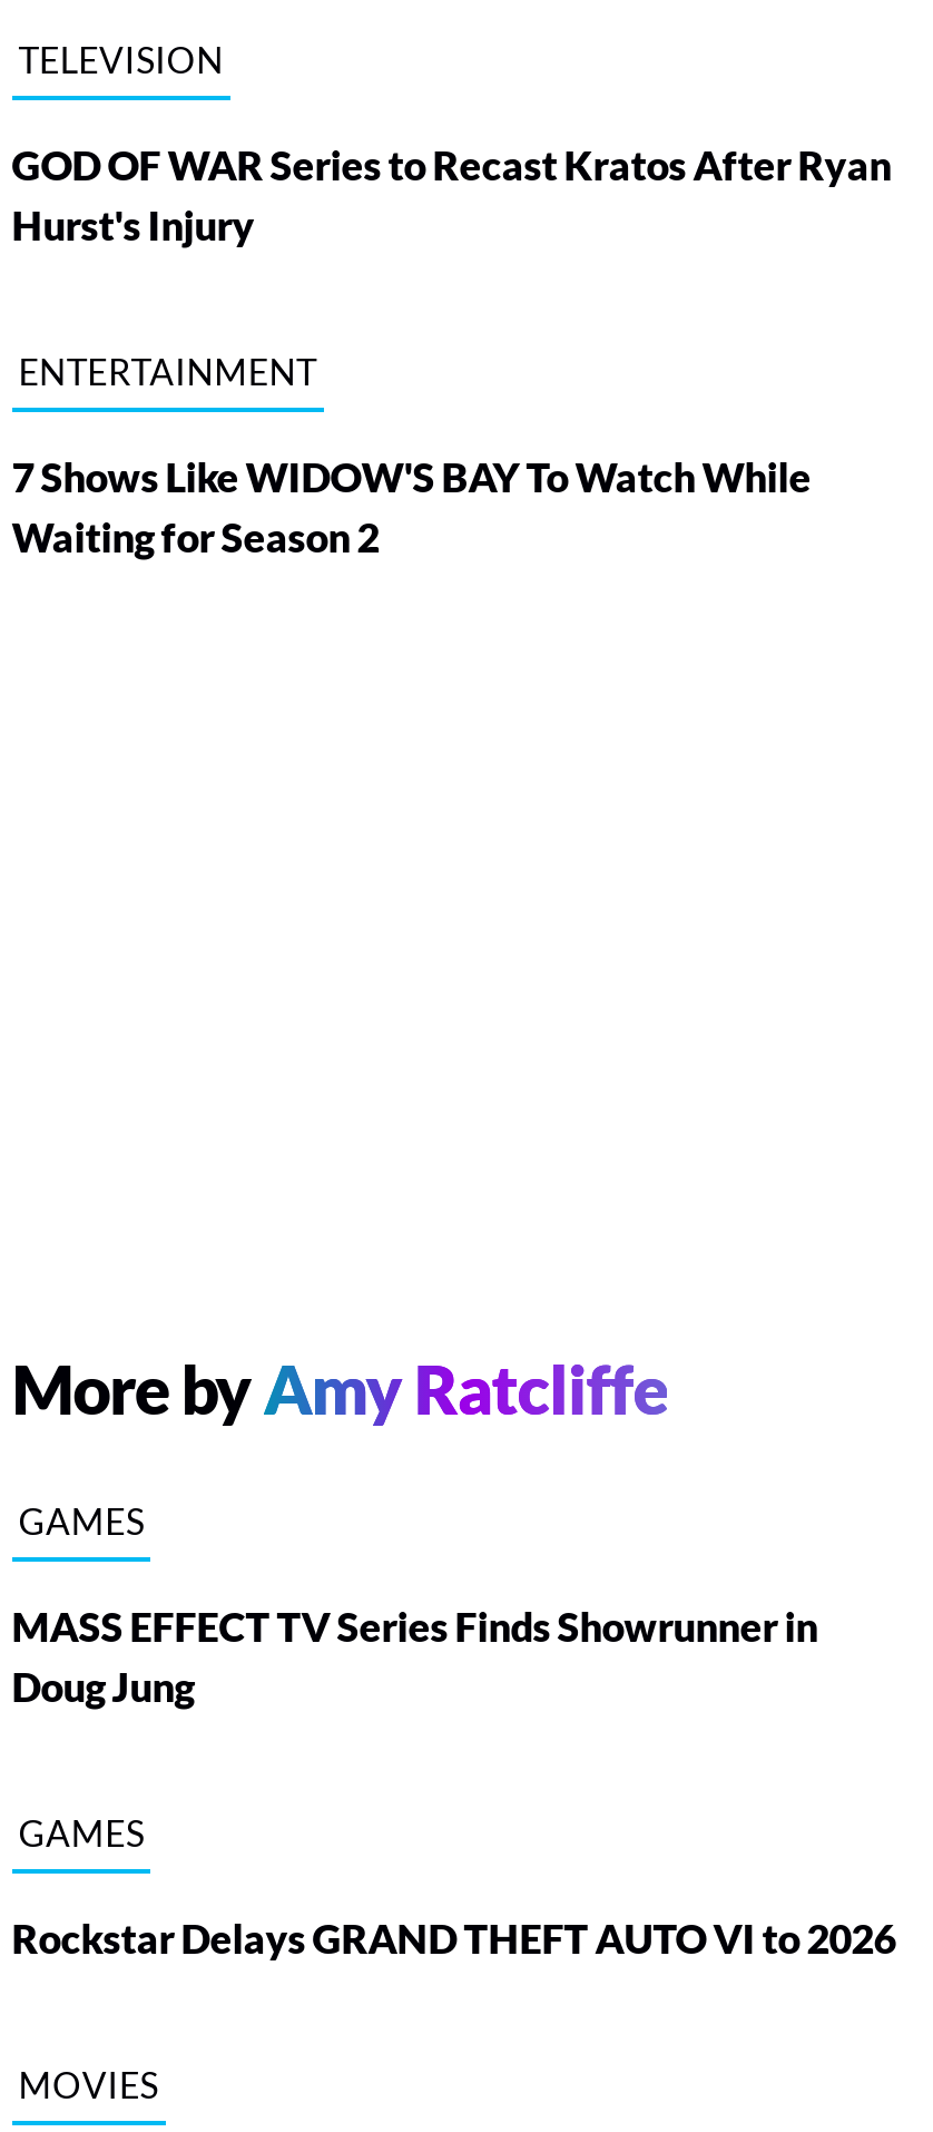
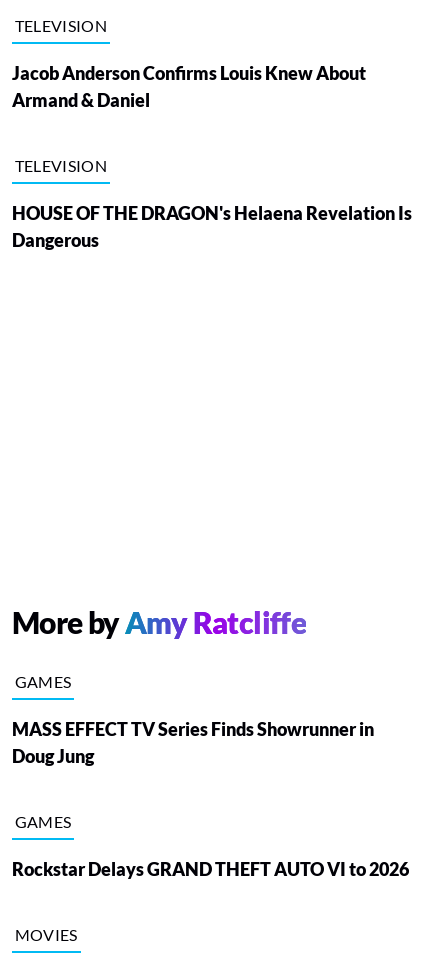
[12,140,891,250] GOD OF WAR Series to Recast Kratos After Ryan | Hurst's Injury -> [12,62,366,111] Jacob Anderson Confirms Louis Knew About | Armand & Daniel
[18,350,317,392] ENTERTAINMENT -> [15,156,107,175] TELEVISION
[12,452,811,561] 7 Shows Like WIDOW'S BAY To Watch While | Waiting for Season 2 -> [12,202,412,251] HOUSE OF THE DRAGON's Helaena Revelation Is | Dangerous

